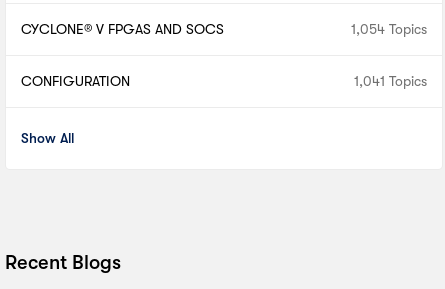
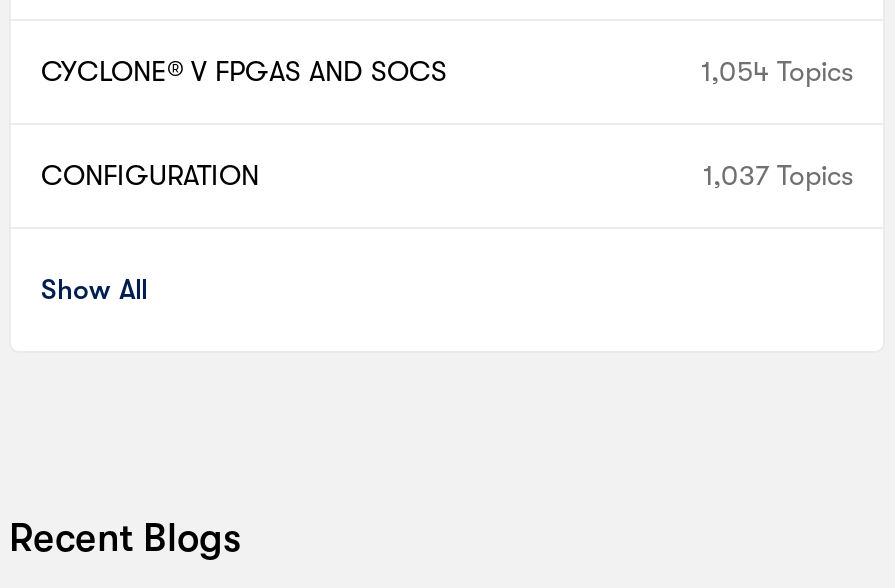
[354,73,427,89] 1,041 Topics -> [703,159,853,191] 1,037 Topics

